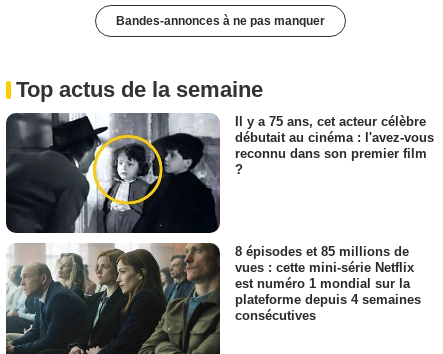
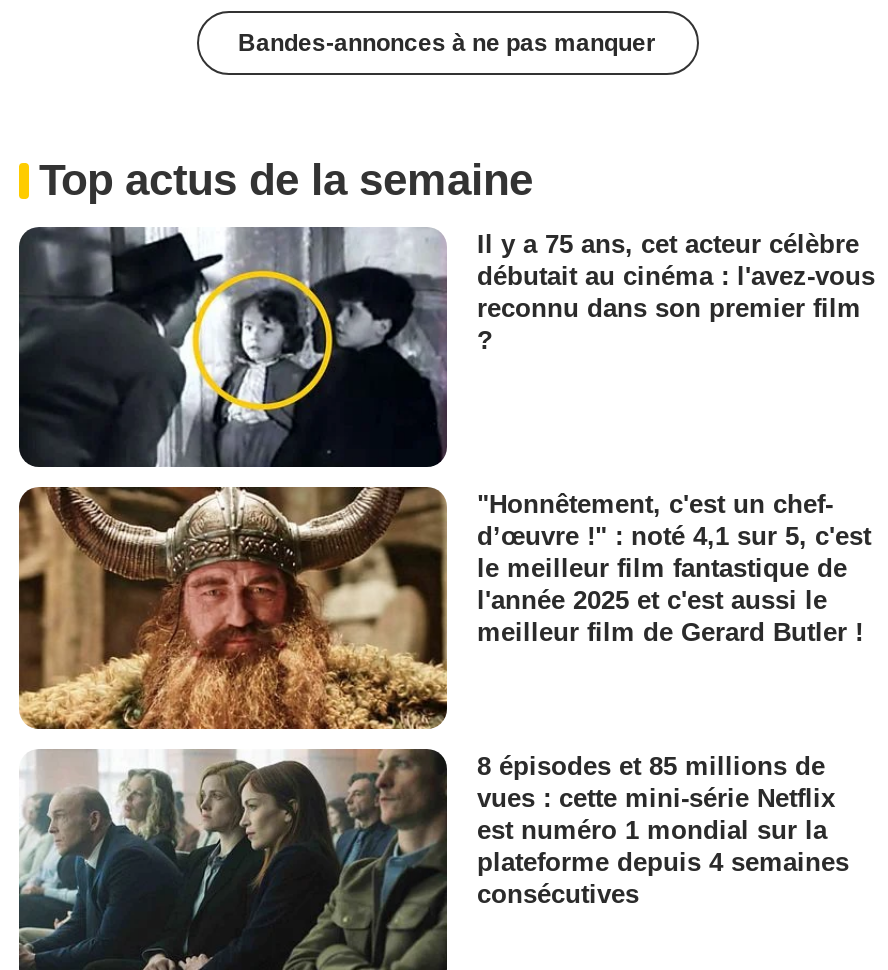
none -> [17,485,871,731] [image] | "Honnêtement, c'est un chef- | d’œuvre !" : noté 4,1 sur 5, c'est | le meilleur film fantastique de | l'année 2025 et c'est aussi le | meilleur film de Gerard Butler !

